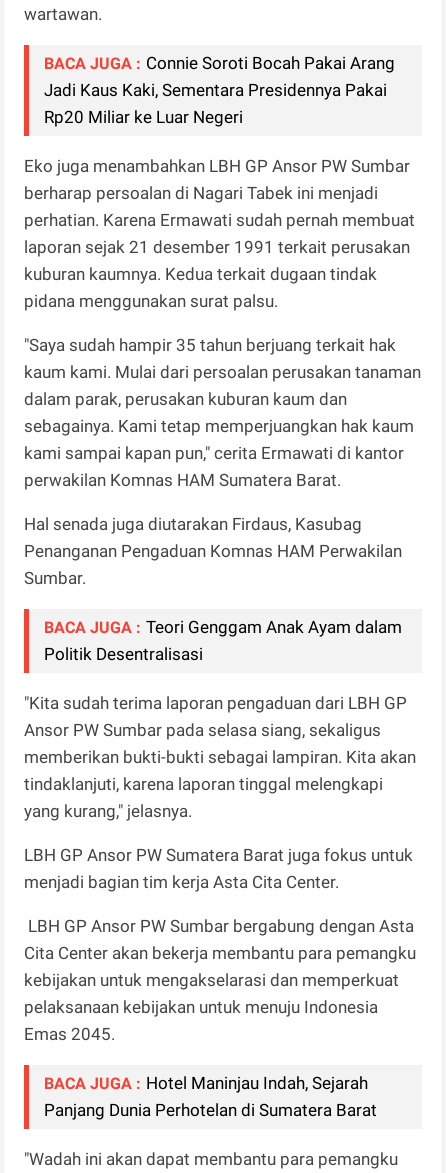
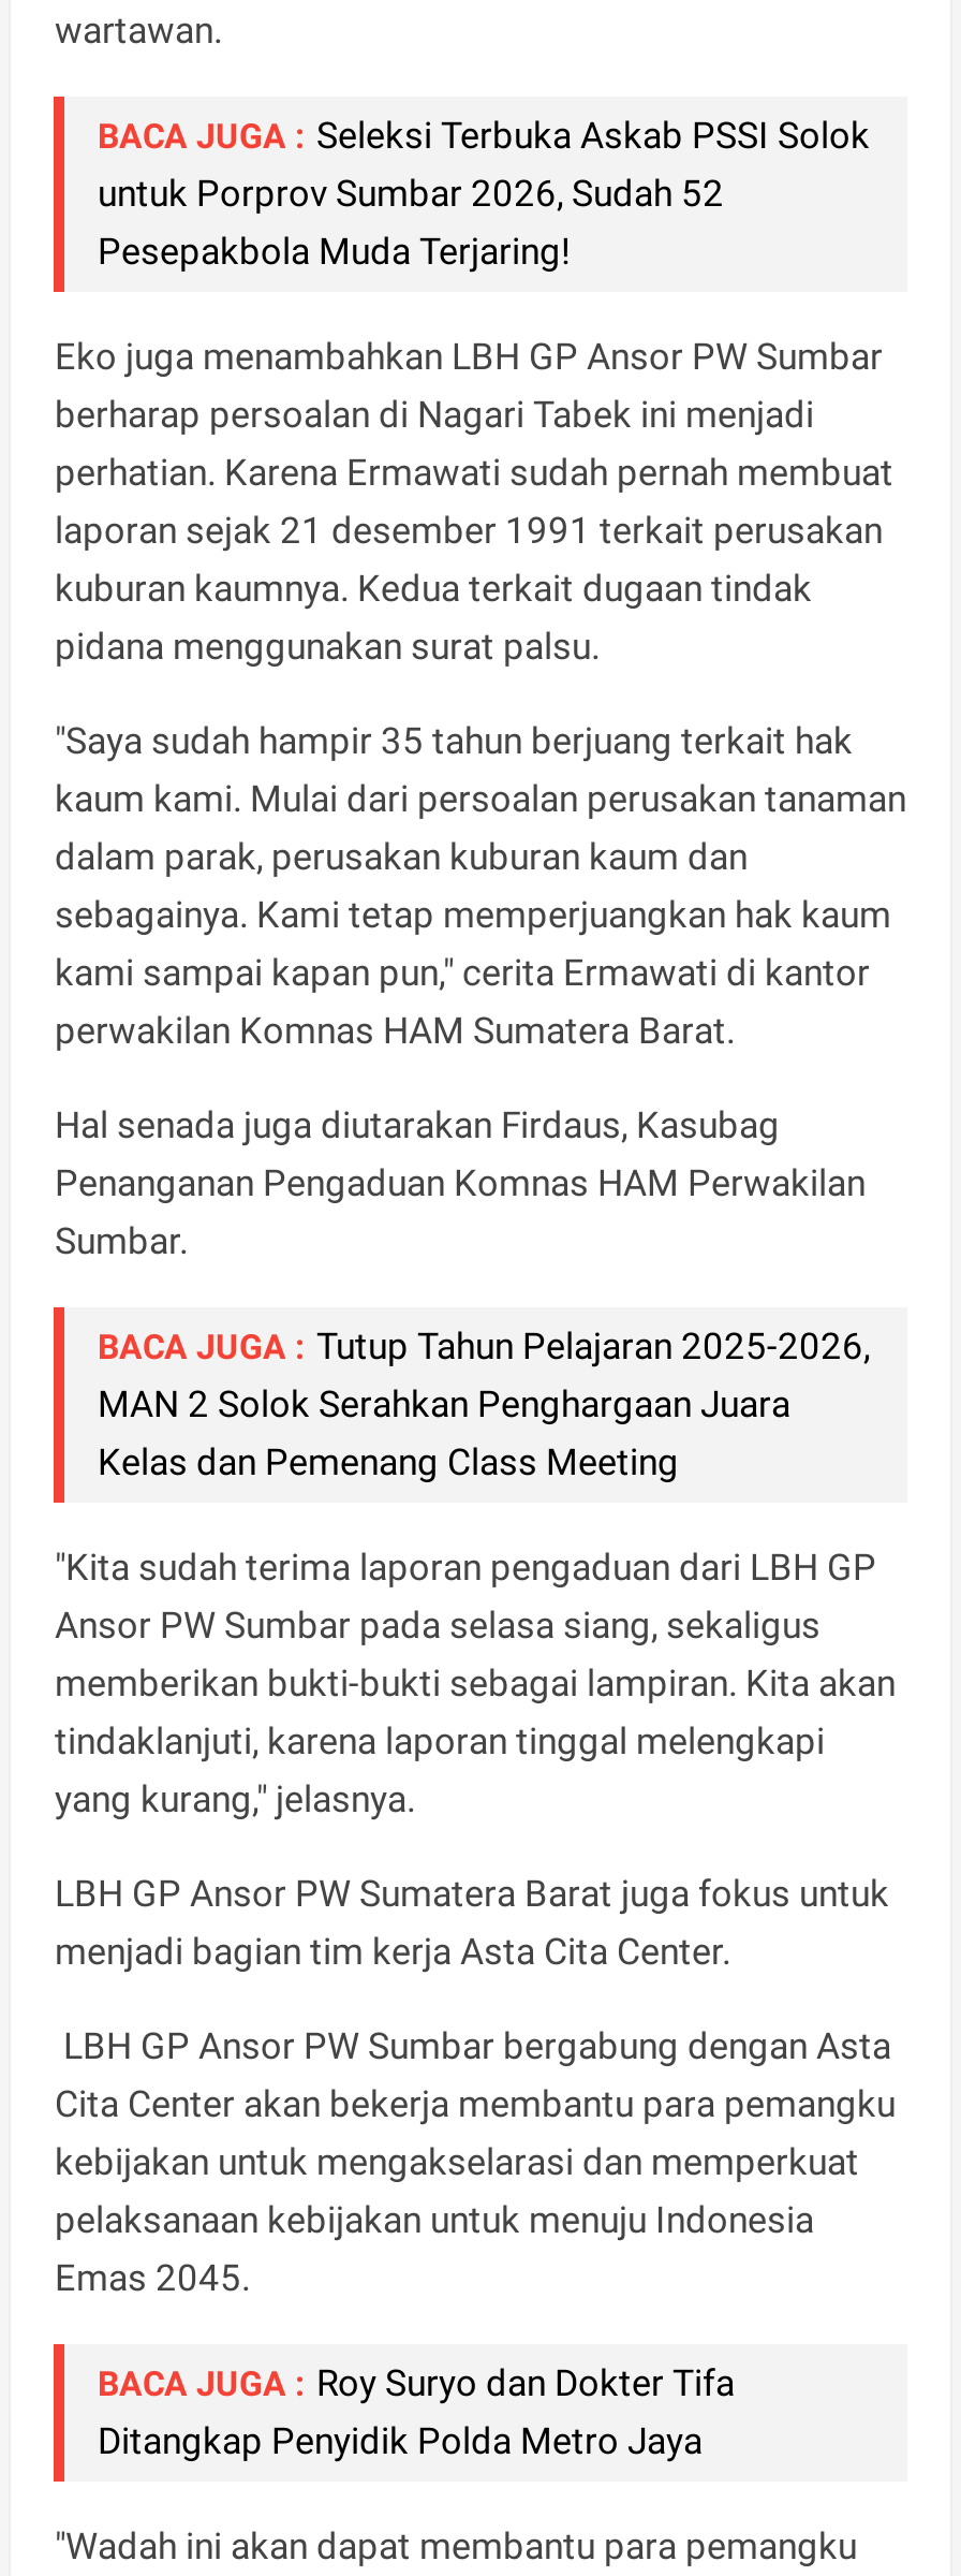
[44,53,395,127] BACA JUGA : Connie Soroti Bocah Pakai Arang | Jadi Kaus Kaki, Sementara Presidennya Pakai | Rp20 Miliar ke Luar Negeri -> [98,114,870,273] BACA JUGA : Seleksi Terbuka Askab PSSI Solok | untuk Porprov Sumbar 2026, Sudah 52 | Pesepakbola Muda Terjaring!
[44,617,402,664] BACA JUGA : Teori Genggam Anak Ayam dalam | Politik Desentralisasi -> [98,1325,870,1484] BACA JUGA : Tutup Tahun Pelajaran 2025-2026, | MAN 2 Solok Serahkan Penghargaan Juara | Kelas dan Pemenang Class Meeting
[44,1073,377,1120] BACA JUGA : Hotel Maninjau Indah, Sejarah | Panjang Dunia Perhotelan di Sumatera Barat -> [98,2362,735,2463] BACA JUGA : Roy Suryo dan Dokter Tifa | Ditangkap Penyidik Polda Metro Jaya

